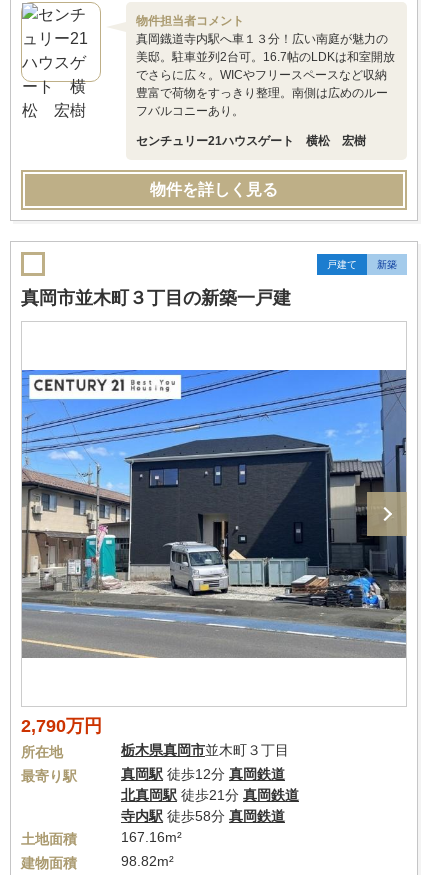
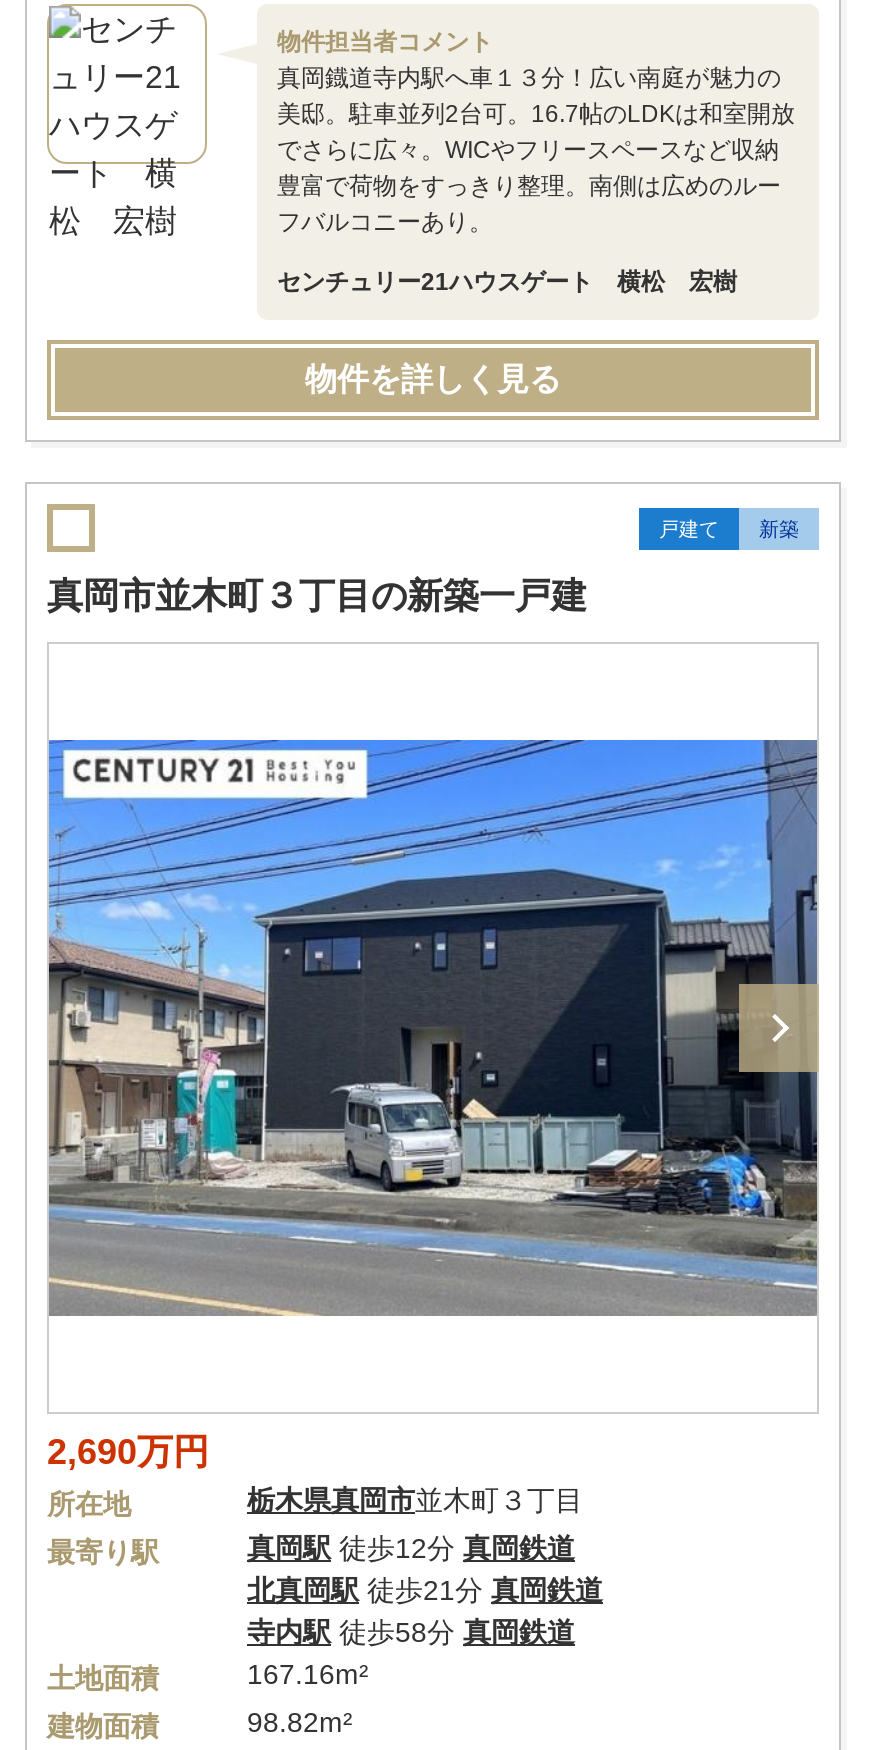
[21,716,102,736] 2,790万円 -> [47,1432,209,1472] 2,690万円

